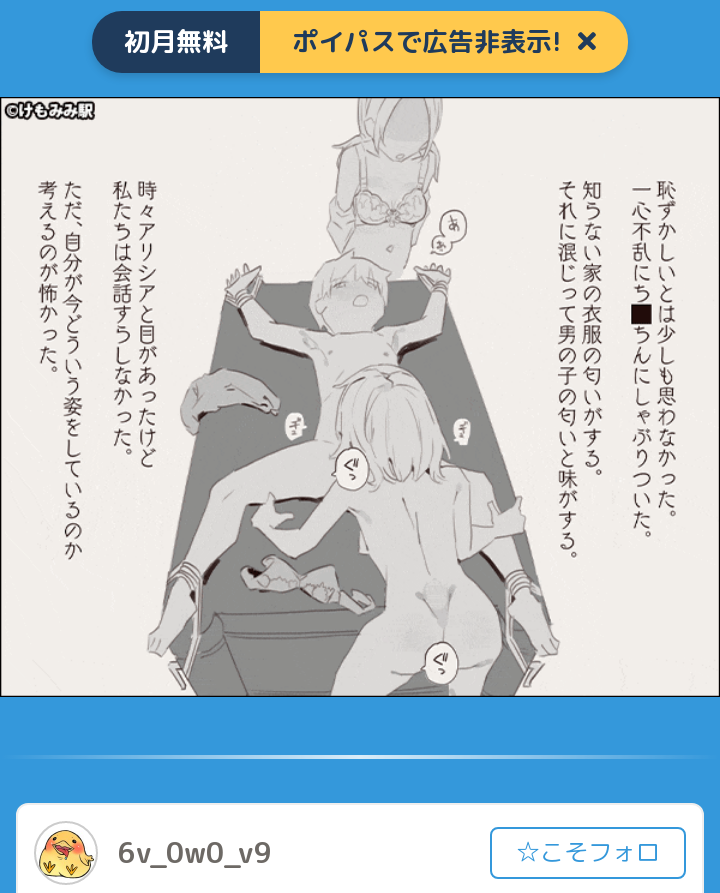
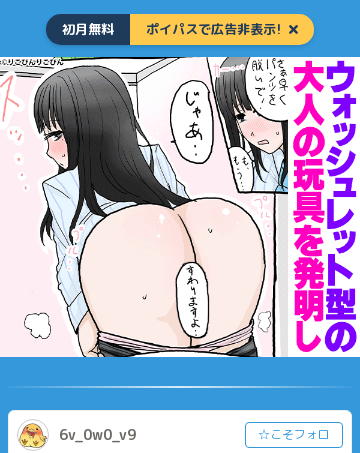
[6,95,714,699] [image] -> [3,56,357,358] [image]

